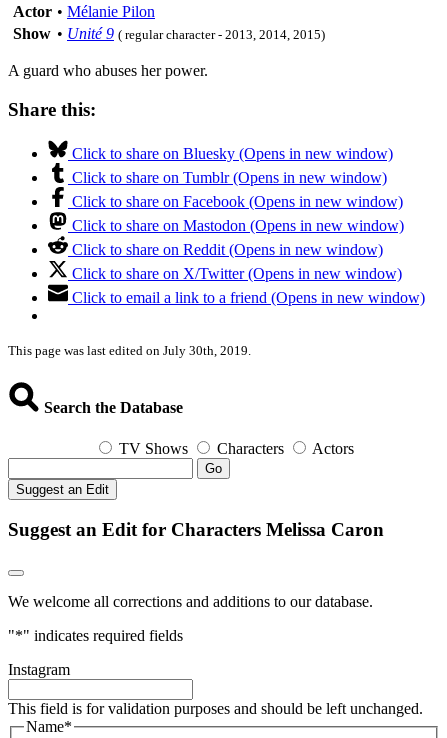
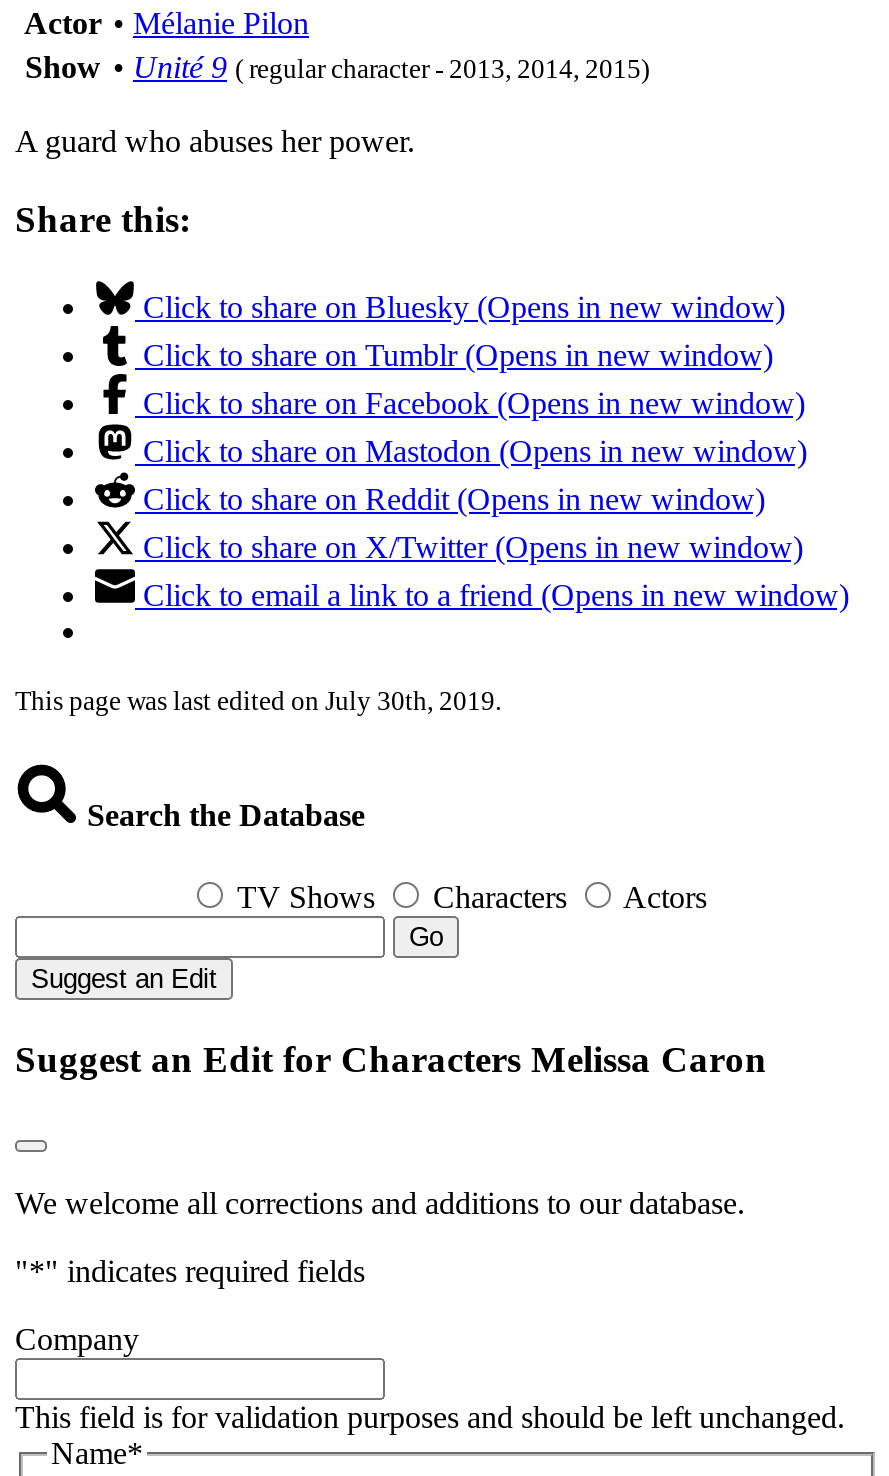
[8,661,70,678] Instagram -> [15,1323,139,1357] Company

